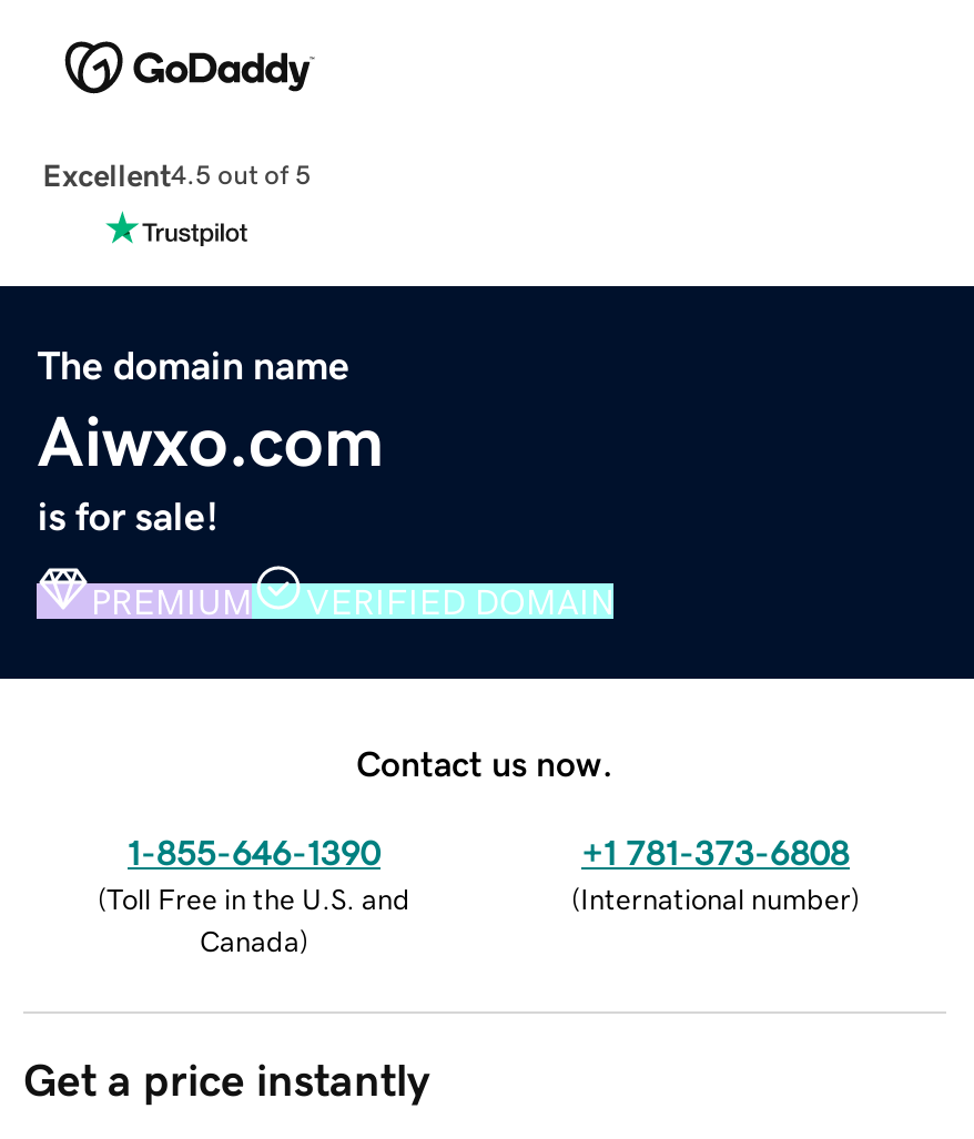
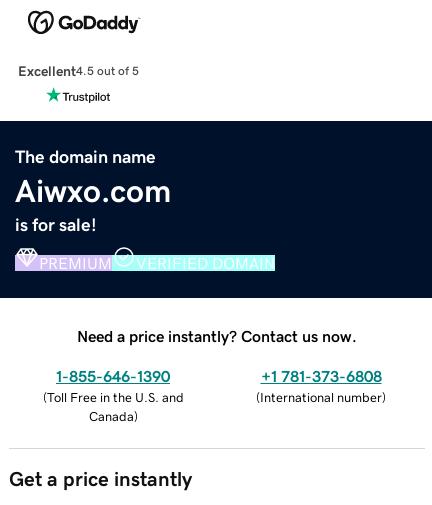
[356,744,613,780] Contact us now. -> [77,328,357,344] Need a price instantly? Contact us now.

